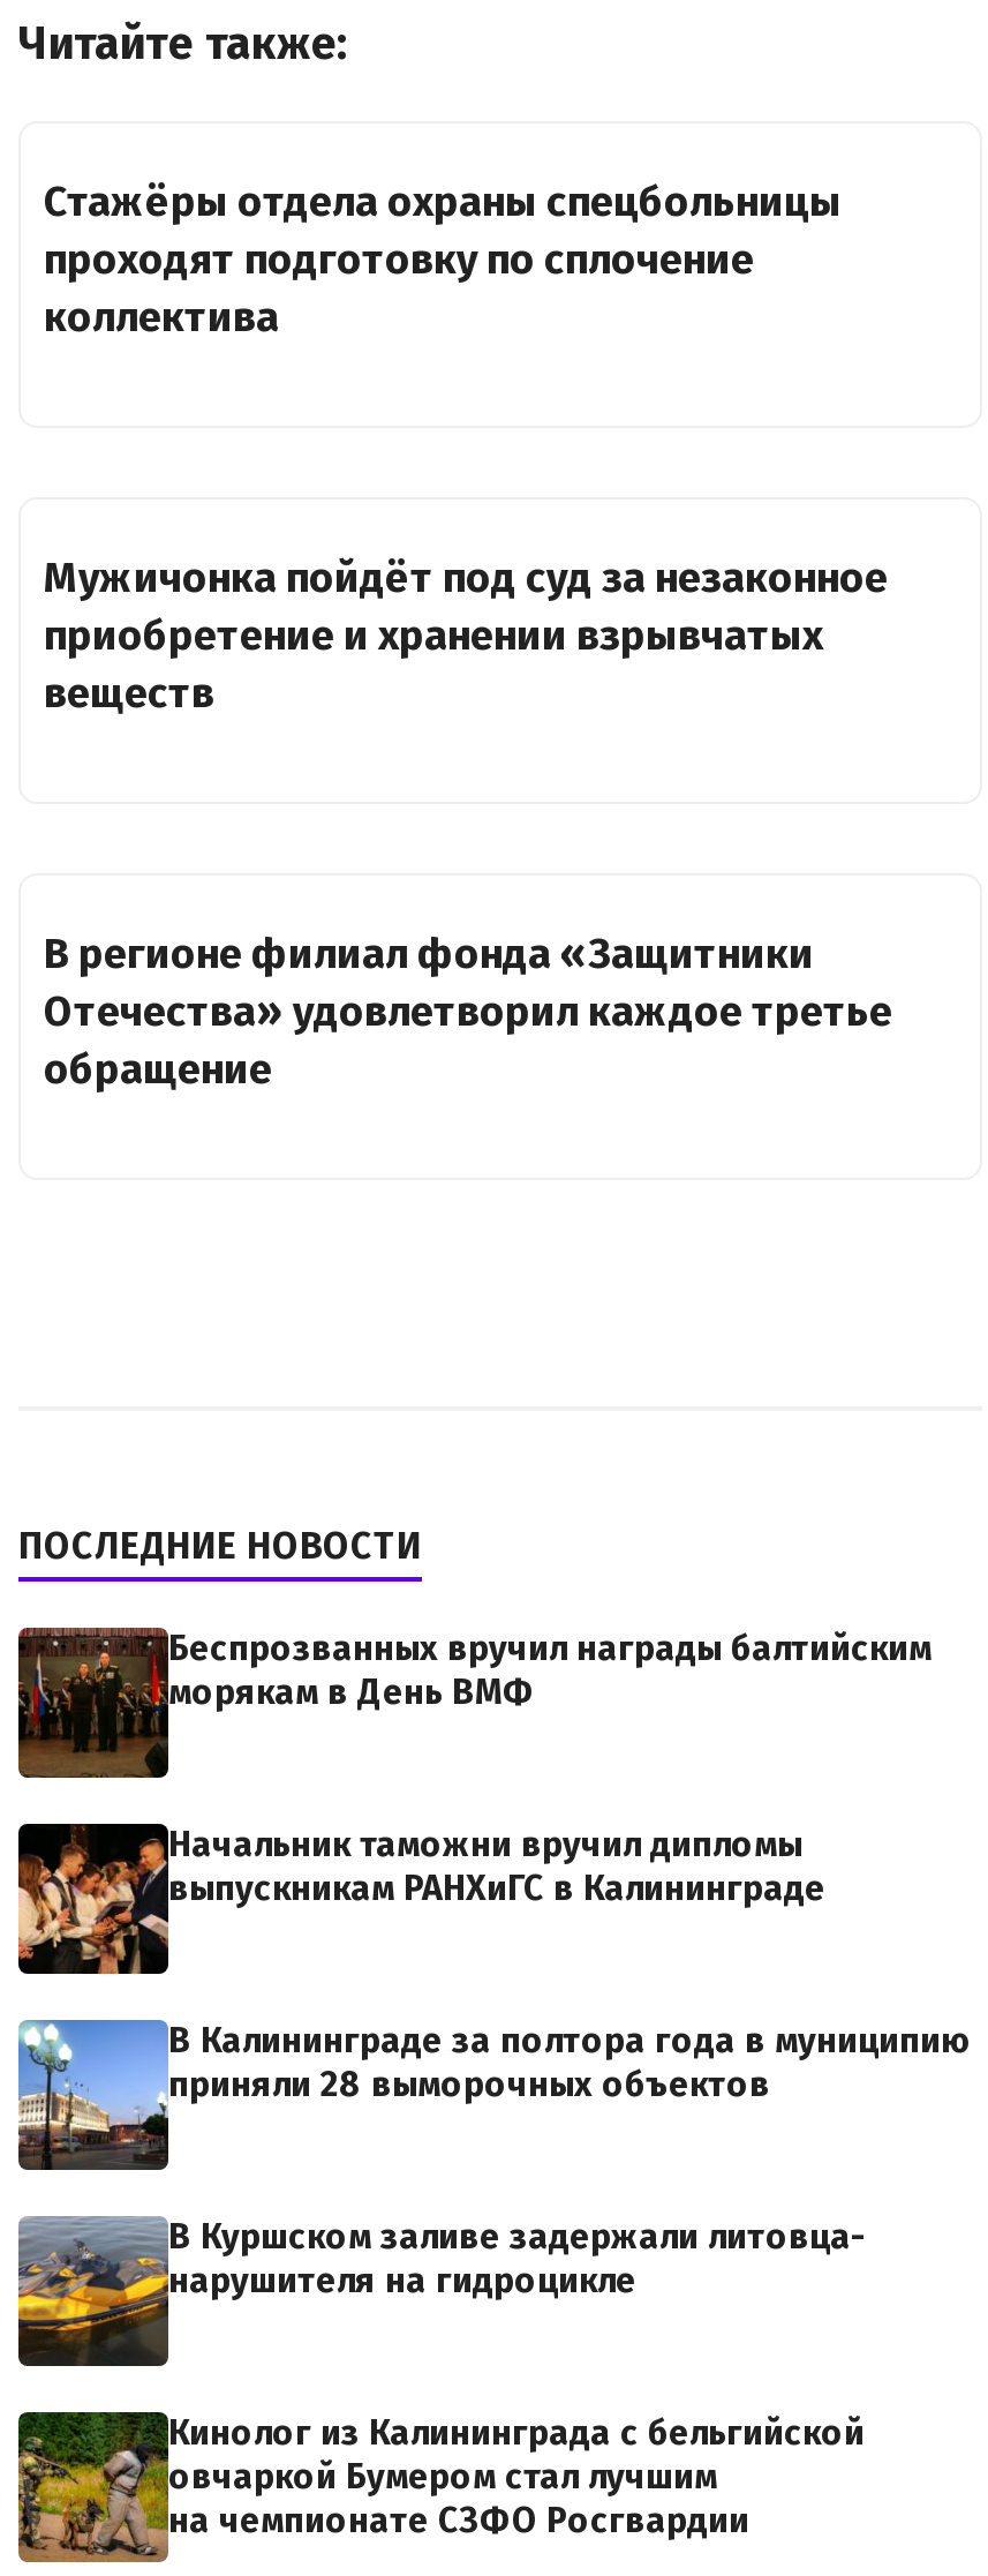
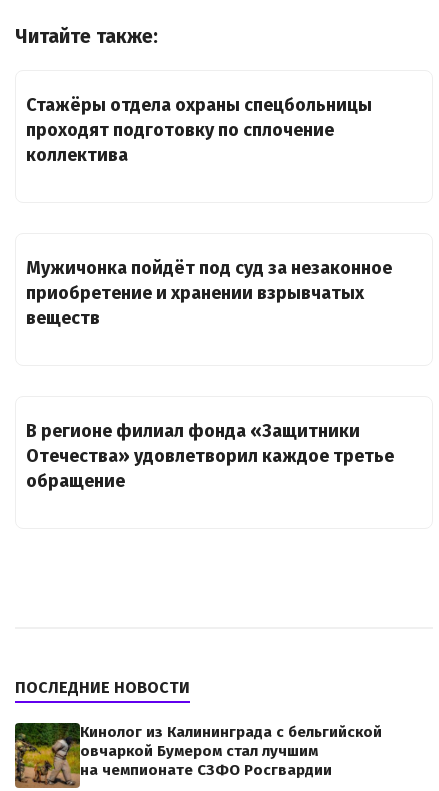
[16,1625,932,1780] [image] | Беспрозванных вручил награды балтийским | морякам в День ВМФ -> none
[16,1822,825,1976] [image] | Начальник таможни вручил дипломы | выпускникам РАНХиГС в Калининграде -> none
[16,2018,971,2172] [image] | В Калининграде за полтора года в муниципию | приняли 28 выморочных объектов -> none
[16,2214,867,2368] [image] | В Куршском заливе задержали литовца- | нарушителя на гидроцикле -> none

